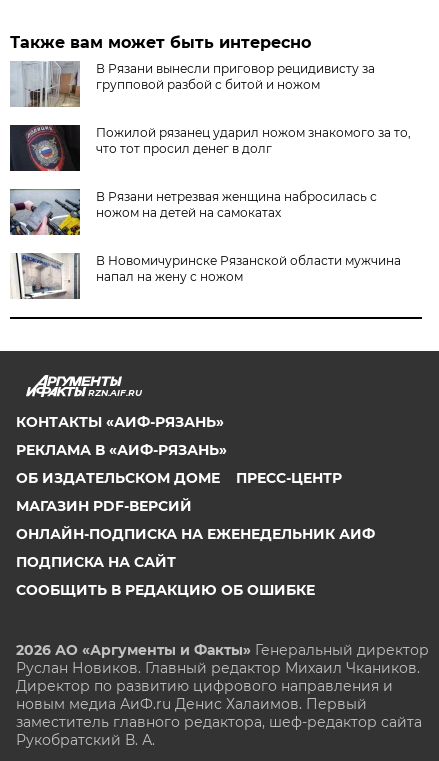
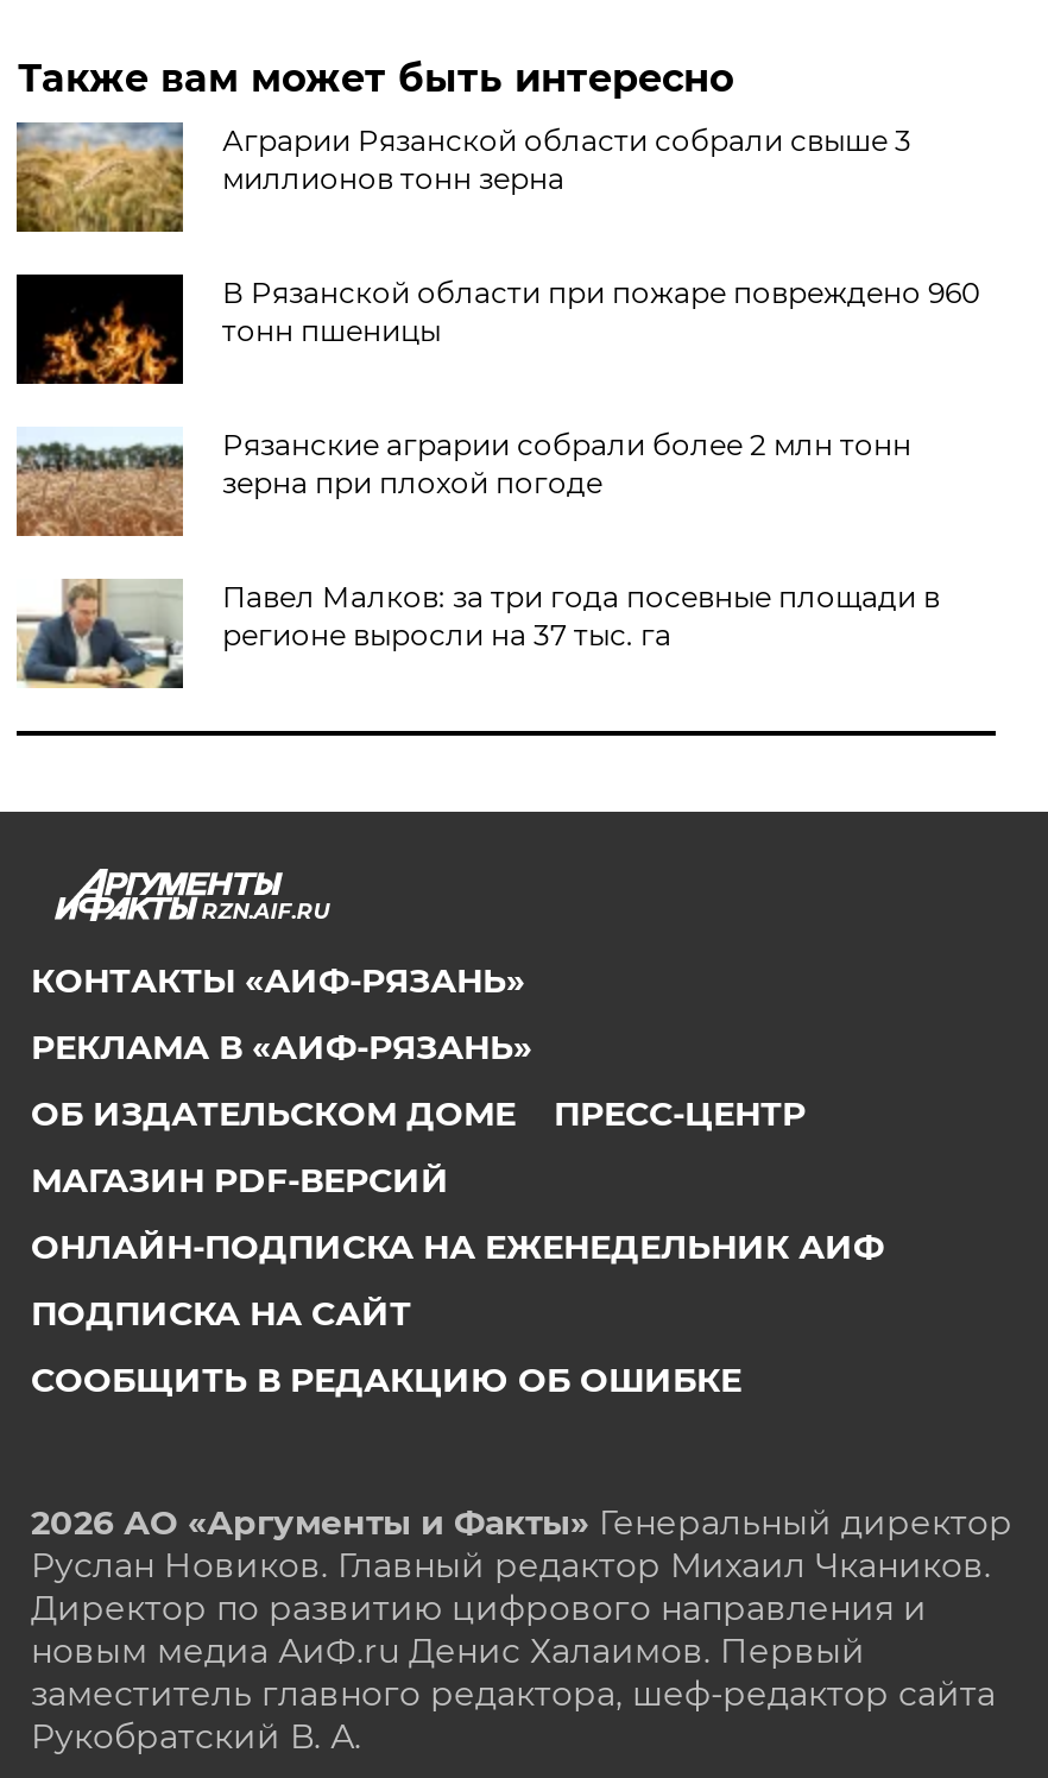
[10,61,375,108] [image] | В Рязани вынесли приговор рецидивисту за | групповой разбой с битой и ножом -> [14,122,911,234] [image] | Аграрии Рязанской области собрали свыше 3 | миллионов тонн зерна
[10,124,411,172] [image] | Пожилой рязанец ударил ножом знакомого за то, | что тот просил денег в долг -> [17,272,980,386] [image] | В Рязанской области при пожаре повреждено 960 | тонн пшеницы
[9,188,377,236] [image] | В Рязани нетрезвая женщина набросилась с | ножом на детей на самокатах -> [14,427,911,538] [image] | Рязанские аграрии собрали более 2 млн тонн | зерна при плохой погоде
[11,252,401,300] [image] | В Новомичуринске Рязанской области мужчина | напал на жену с ножом -> [17,579,940,688] [image] | Павел Малков: за три года посевные площади в | регионе выросли на 37 тыс. га

